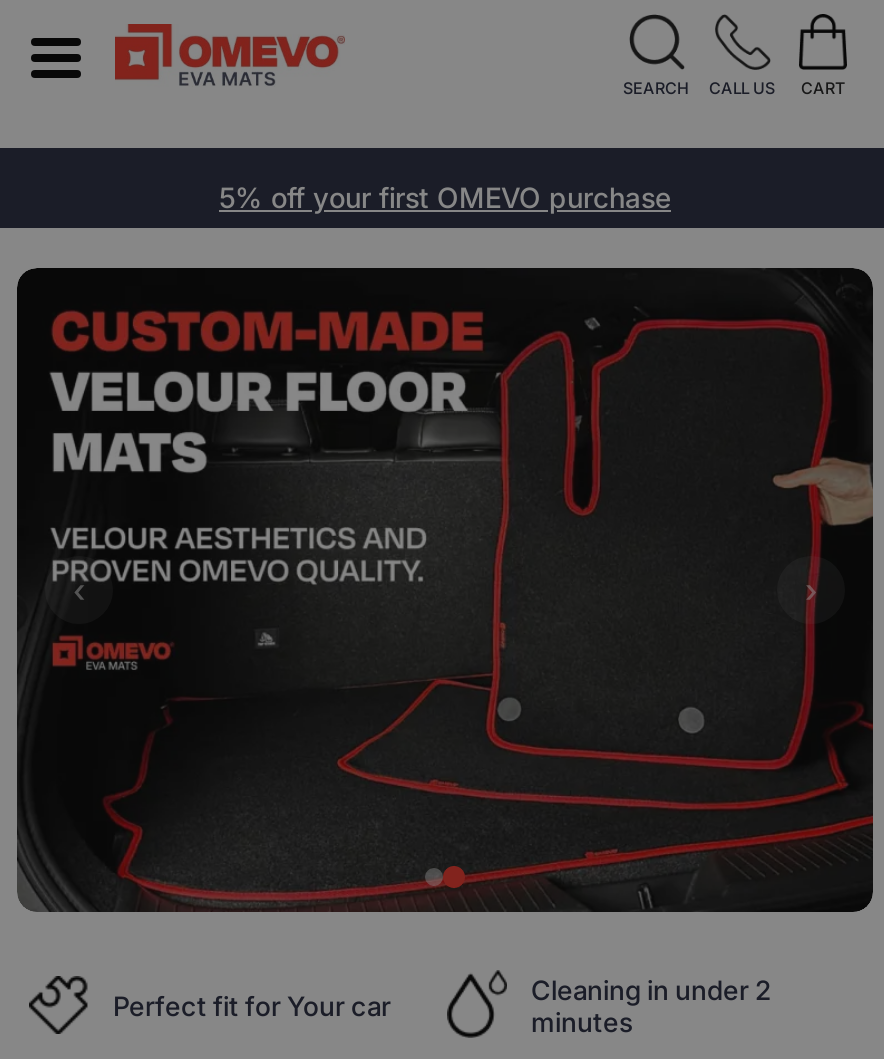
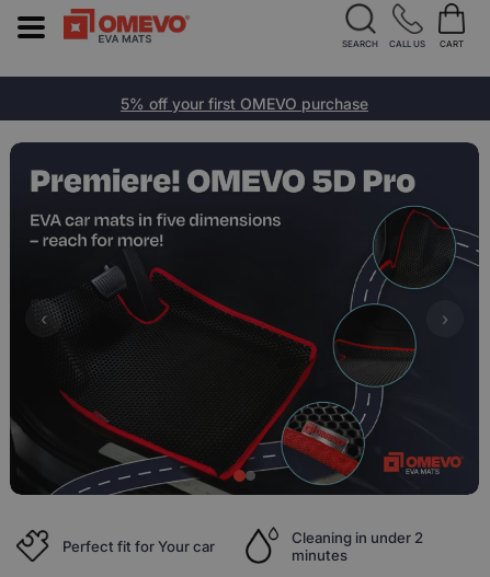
[17,268,875,912] [image] -> [10,142,480,495] [image]

